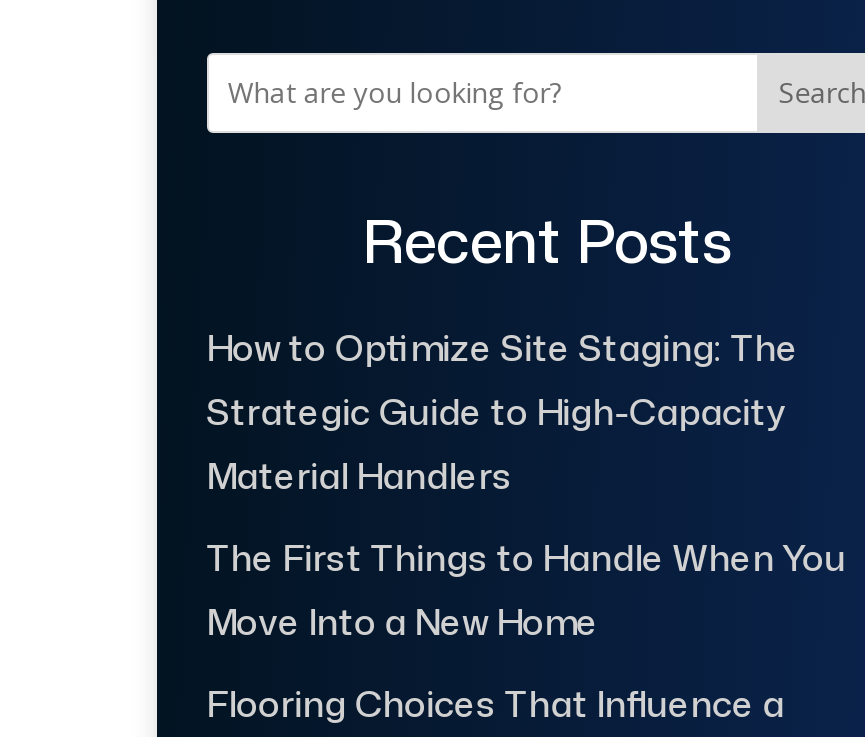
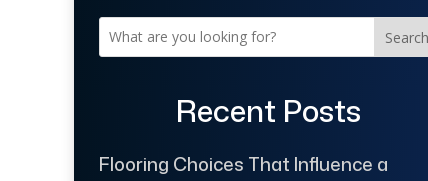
[206,321,846,647] How to Optimize Site Staging: The | Strategic Guide to High-Capacity | Material Handlers | The First Things to Handle When You | Move Into a New Home -> none

